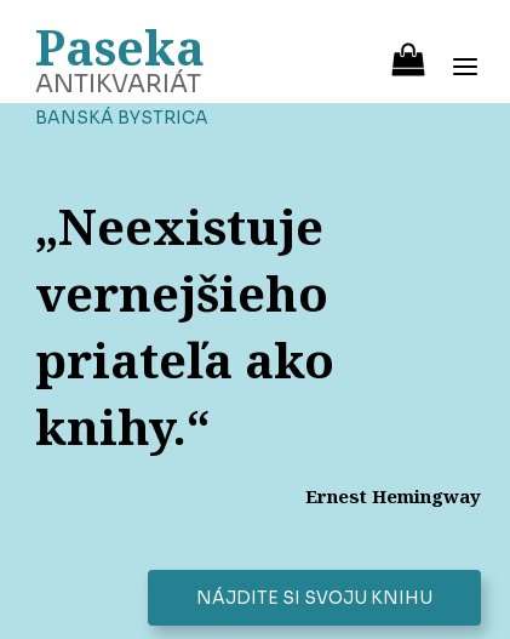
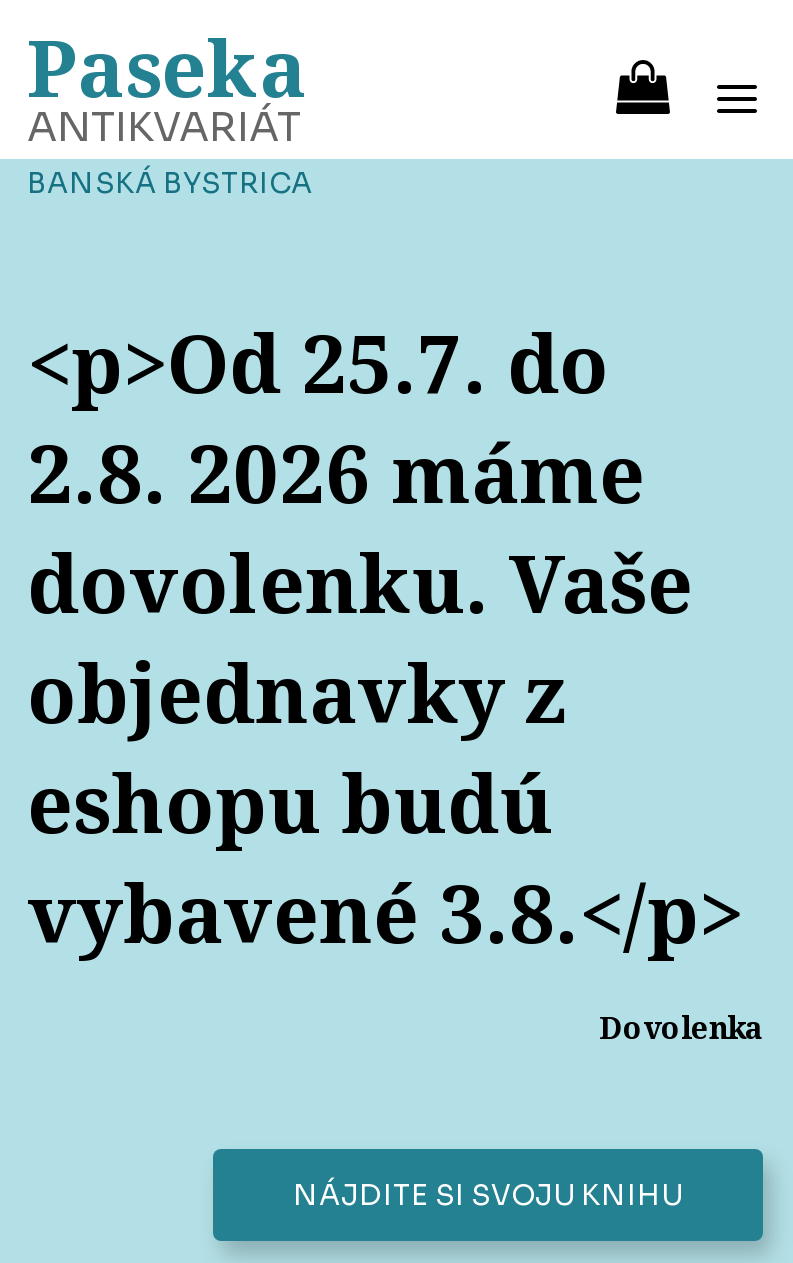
[35,193,481,508] „Neexistuje | vernejšieho | priateľa ako | knihy.“ | Ernest Hemingway -> [27,307,763,1047] <p>Od 25.7. do | 2.8. 2026 máme | dovolenku. Vaše | objednavky z | eshopu budú | vybavené 3.8.</p> | Dovolenka

